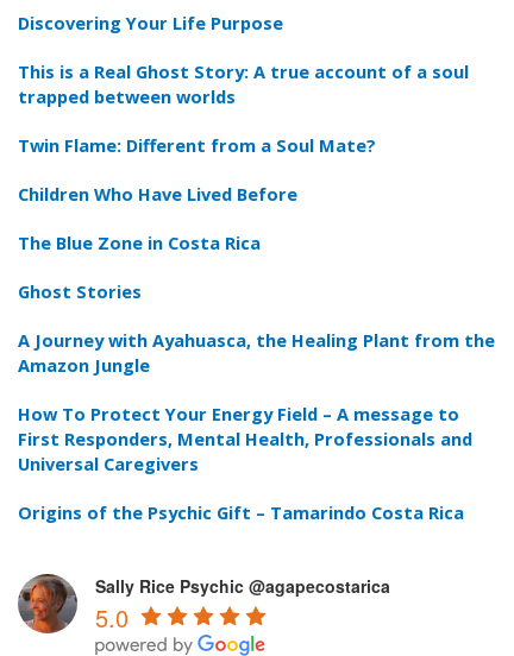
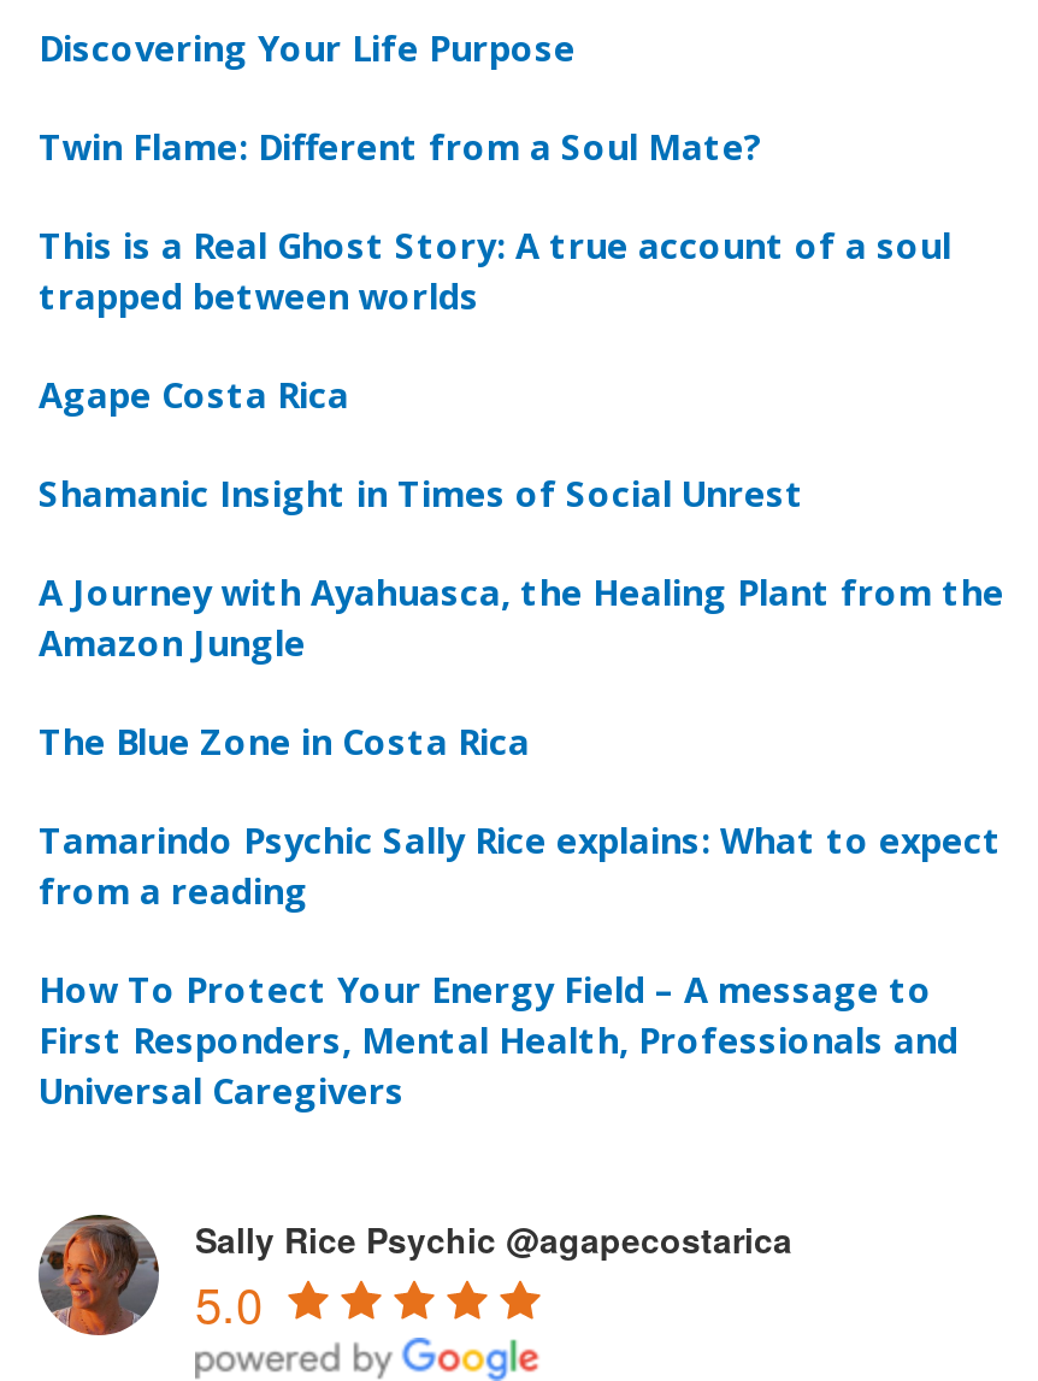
moved [18,60,469,108] -> [39,221,951,319]: This is a Real Ghost Story: A true account of a soul | trapped between worlds
moved [18,133,376,157] -> [39,122,763,170]: Twin Flame: Different from a Soul Mate?
[18,182,297,303] Children Who Have Lived Before | Ghost Stories -> [39,370,804,517] Agape Costa Rica | Shamanic Insight in Times of Social Unrest
moved [18,231,261,254] -> [39,717,530,765]: The Blue Zone in Costa Rica
moved [18,328,495,377] -> [39,567,1004,666]: A Journey with Ayahuasca, the Healing Plant from the | Amazon Jungle
none -> [39,815,1002,914] Tamarindo Psychic Sally Rice explains: What to expect | from a reading
moved [18,402,472,475] -> [39,965,959,1114]: How To Protect Your Energy Field – A message to | First Responders, Mental Health, Professionals and | Universal Caregivers
[18,500,464,524] Origins of the Psychic Gift – Tamarindo Costa Rica -> none

